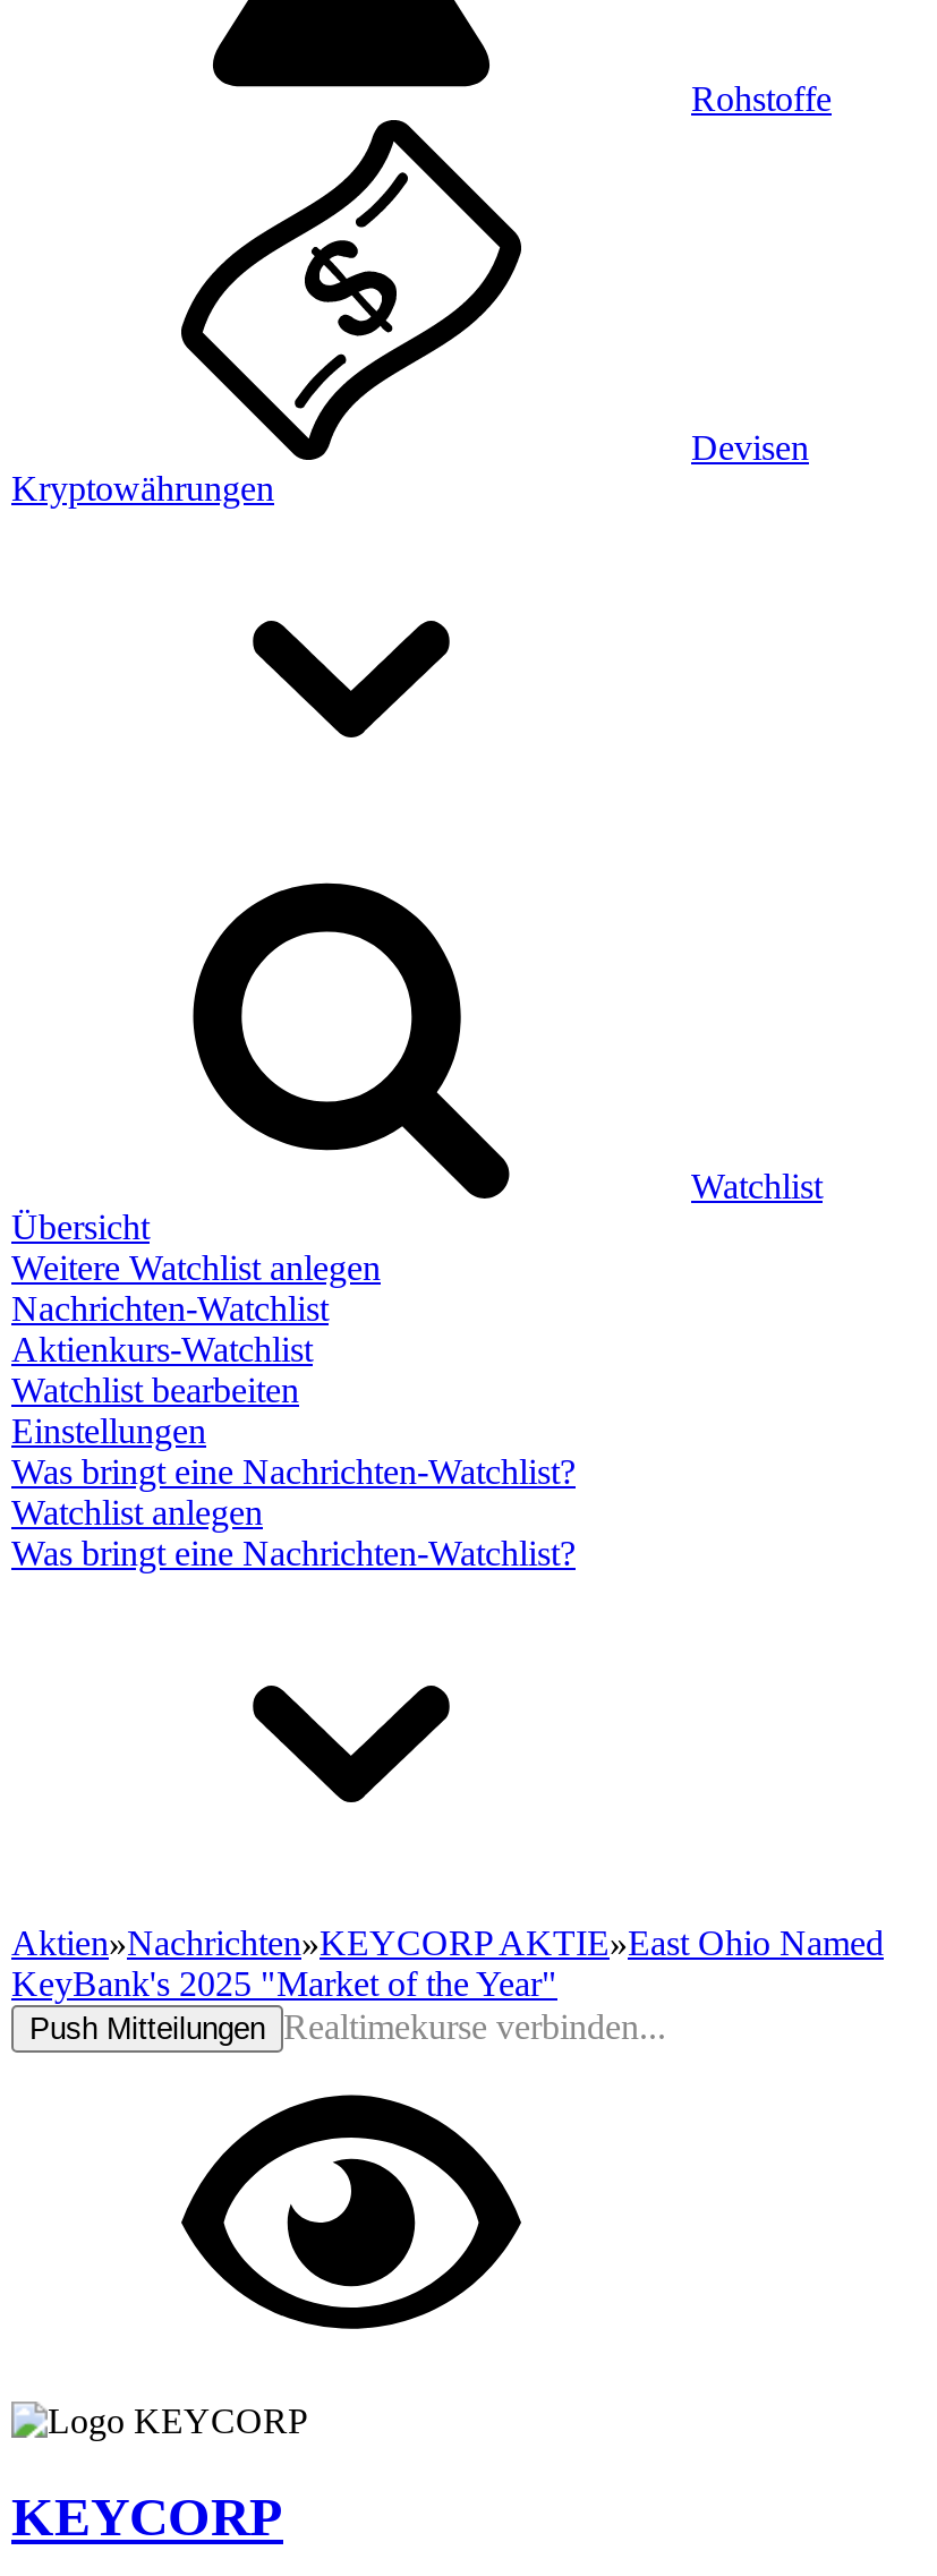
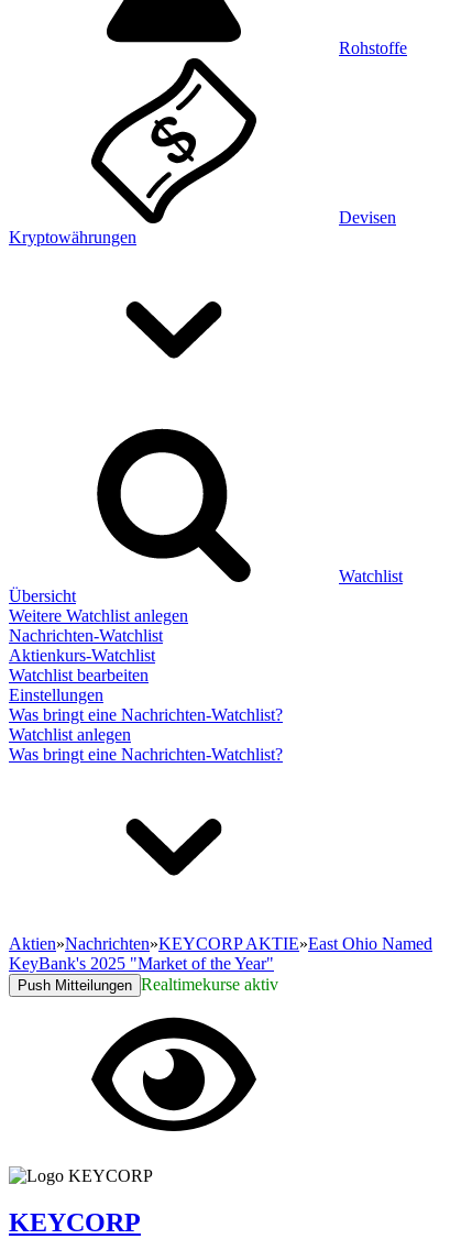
[29,2007,666,2046] Push Mitteilungen Realtimekurse verbinden... -> [18,975,278,994] Push Mitteilungen Realtimekurse aktiv

